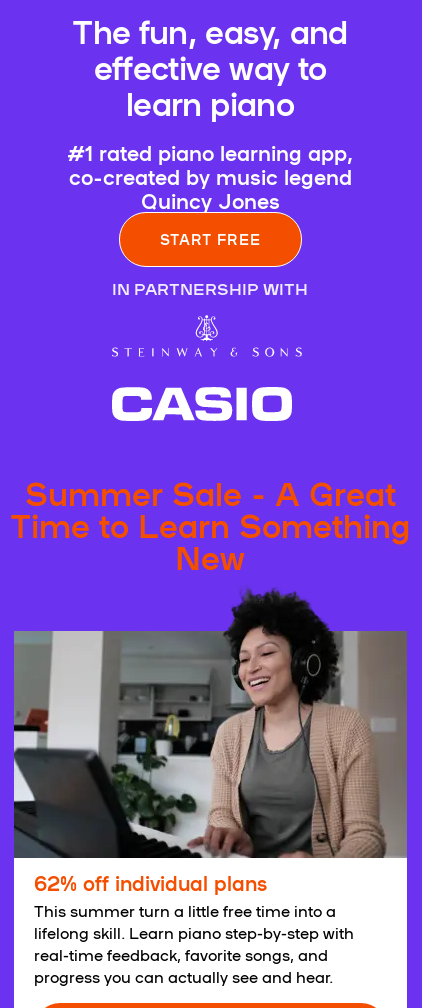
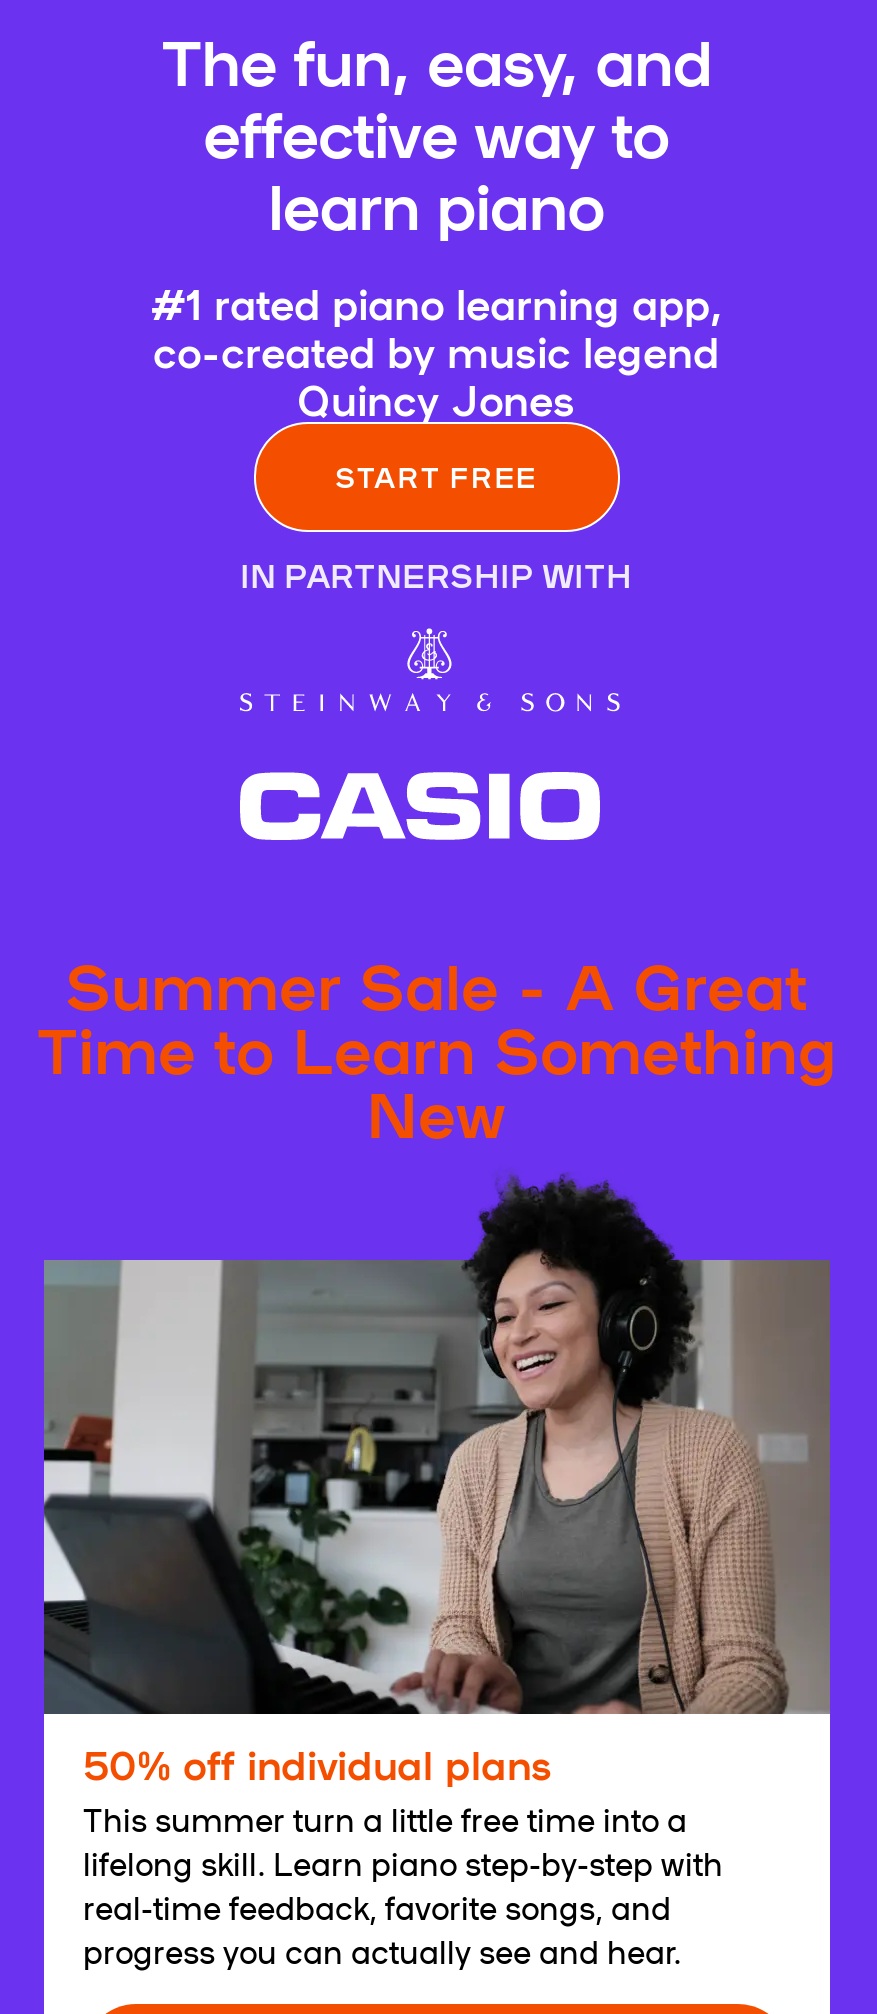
[33,867,266,895] 62% off individual plans -> [83,1733,551,1789] 50% off individual plans

